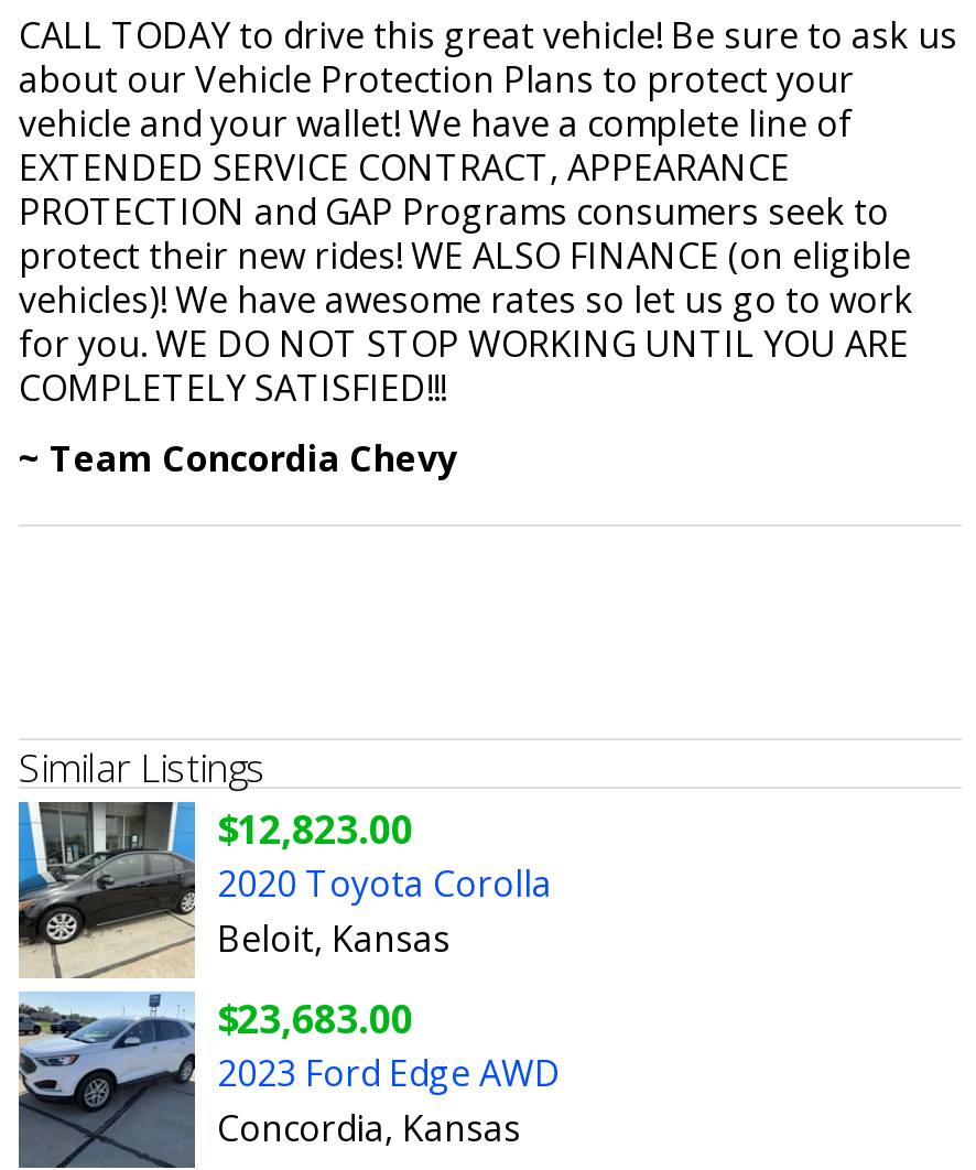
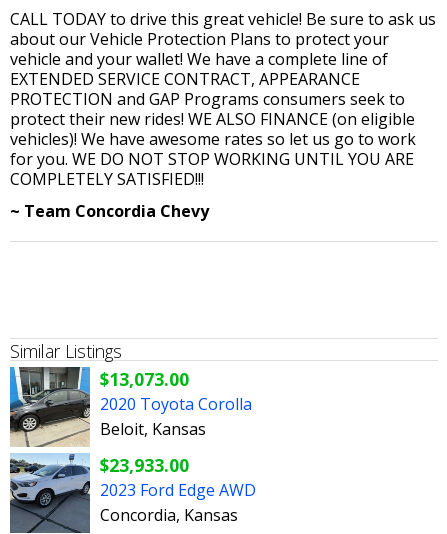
[217,803,413,856] $12,823.00 -> [100,367,189,391] $13,073.00
[217,992,413,1045] $23,683.00 -> [100,453,189,477] $23,933.00

